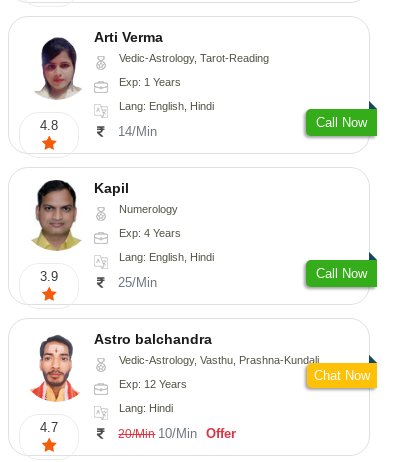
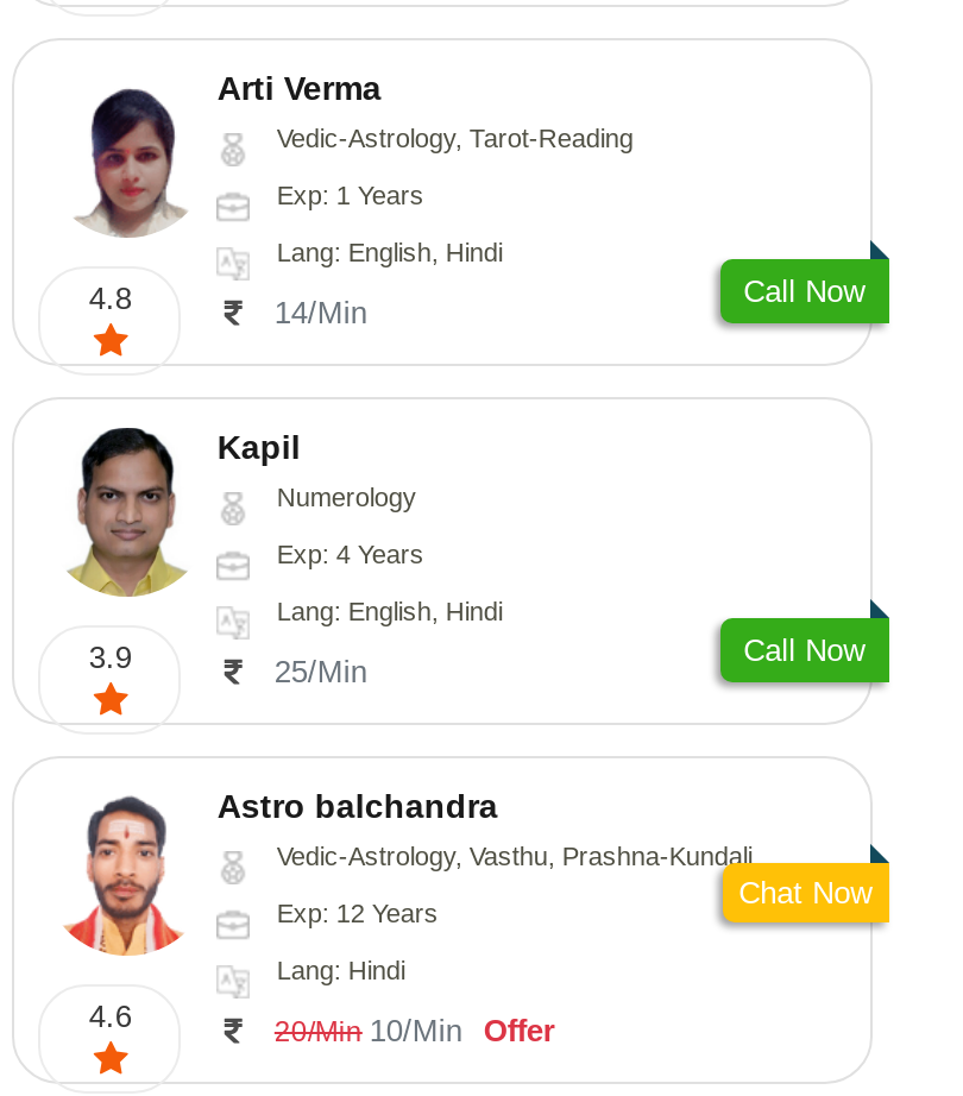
[40,420,58,435] 4.7 -> [89,998,132,1033] 4.6

